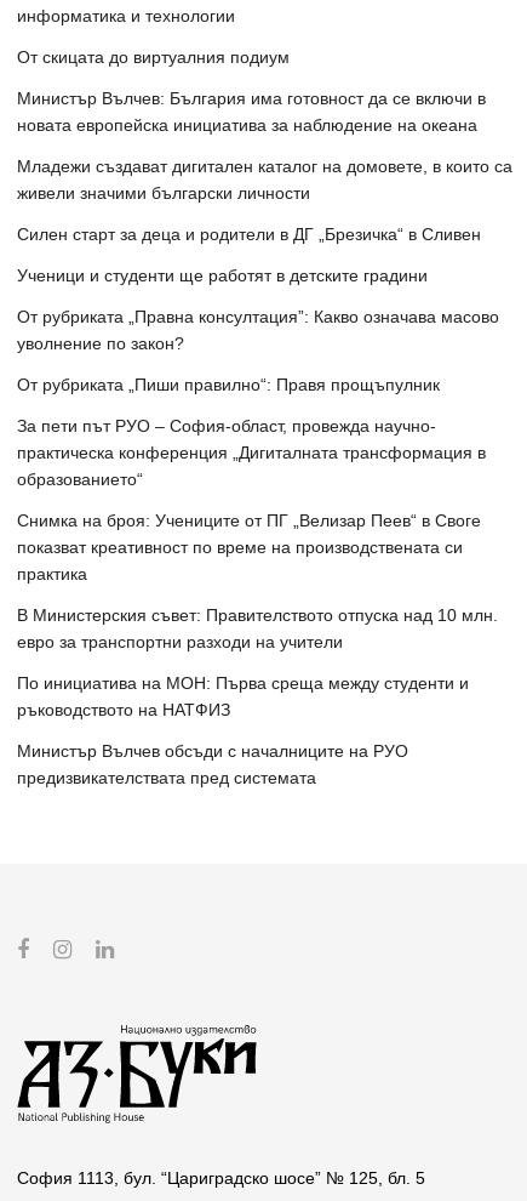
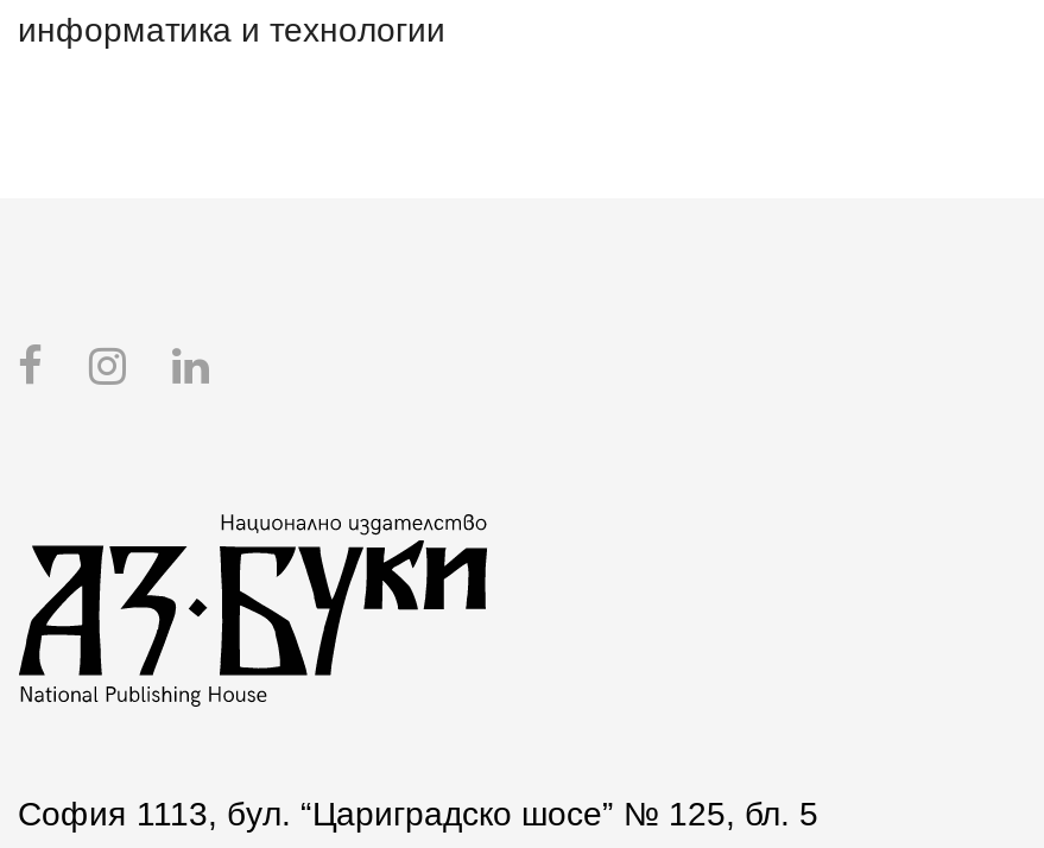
[17,47,512,787] От скицата до виртуалния подиум | Министър Вълчев: България има готовност да се включи в | новата европейска инициатива за наблюдение на океана | Младежи създават дигитален каталог на домовете, в които са | живели значими български личности | Силен старт за деца и родители в ДГ „Брезичка“ в Сливен | Ученици и студенти ще работят в детските градини | От рубриката „Правна консултация”: Какво означава масово | уволнение по закон? | От рубриката „Пиши правилно“: Правя прощъпулник | За пети път РУО – София-област, провежда научно- | практическа конференция „Дигиталната трансформация в | образованието“ | Снимка на броя: Учениците от ПГ „Велизар Пеев“ в Своге | показват креативност по време на производствената си | практика | В Министерския съвет: Правителството отпуска над 10 млн. | евро за транспортни разходи на учители | По инициатива на МОН: Първа среща между студенти и | ръководството на НАТФИЗ | Министър Вълчев обсъди с началниците на РУО | предизвикателствата пред системата -> none

